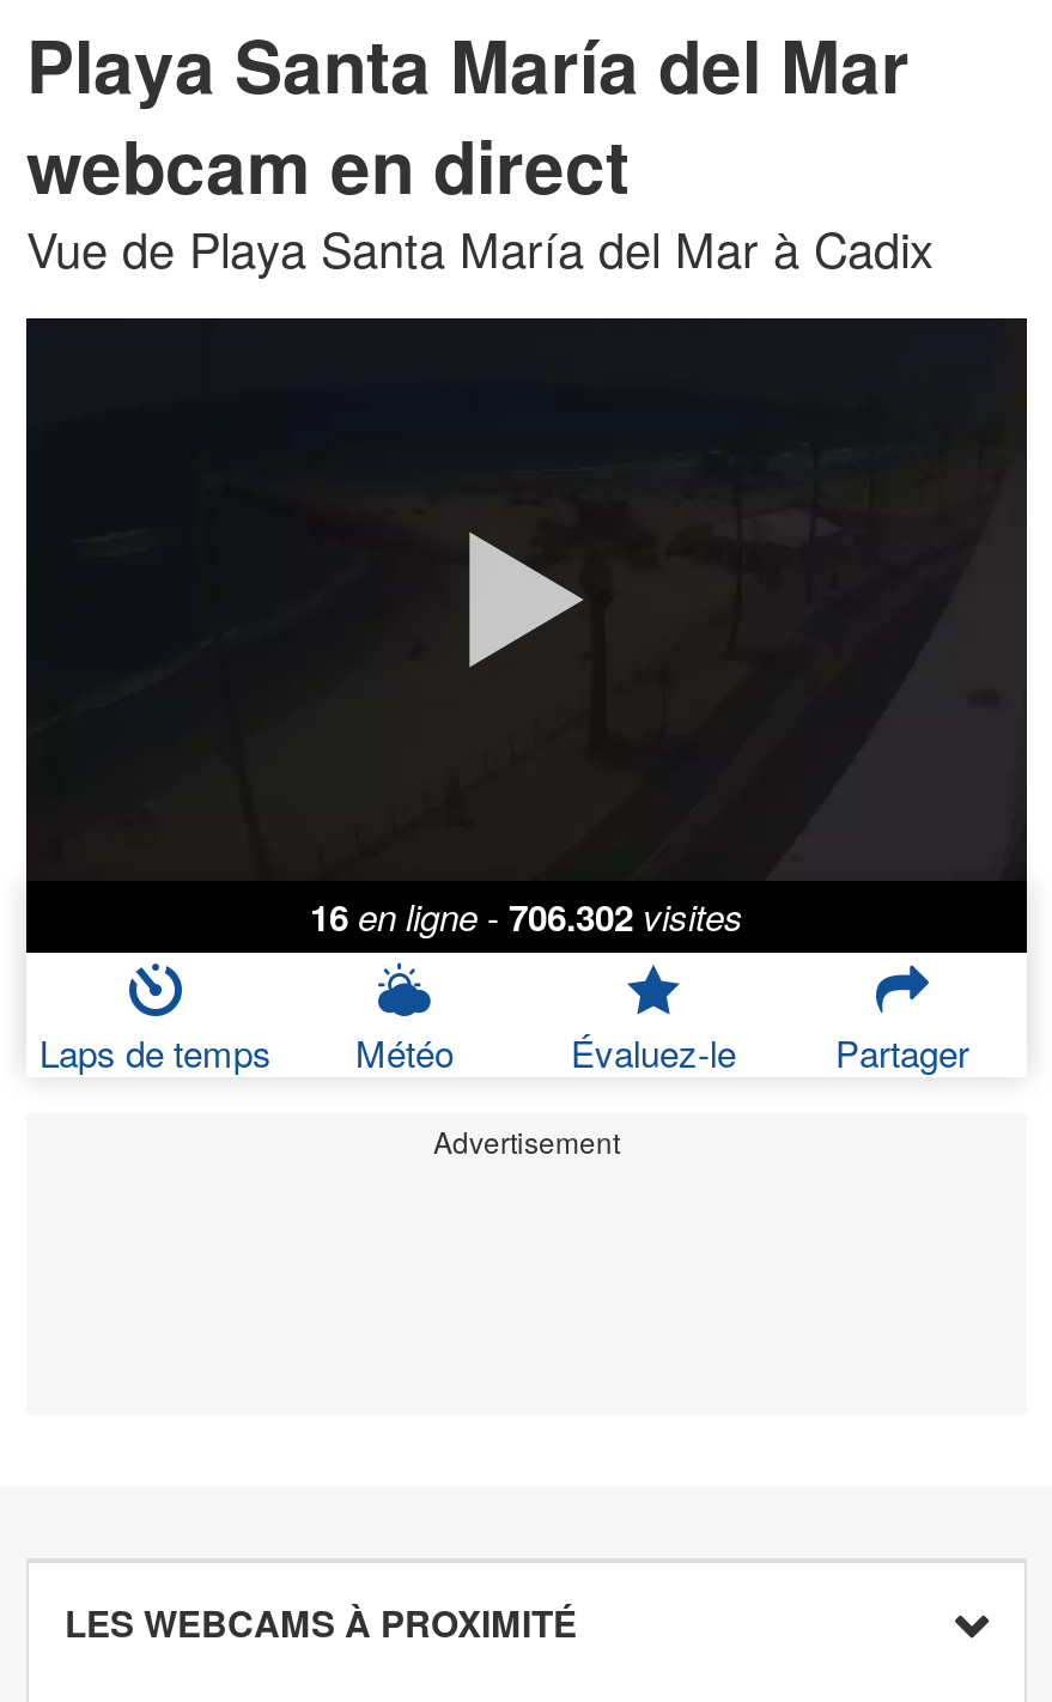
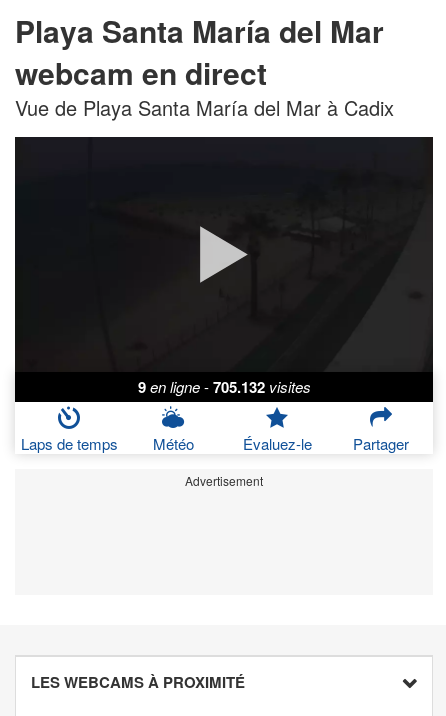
[310,891,743,943] 16 en ligne - 706.302 visites -> [137,376,310,398] 9 en ligne - 705.132 visites

